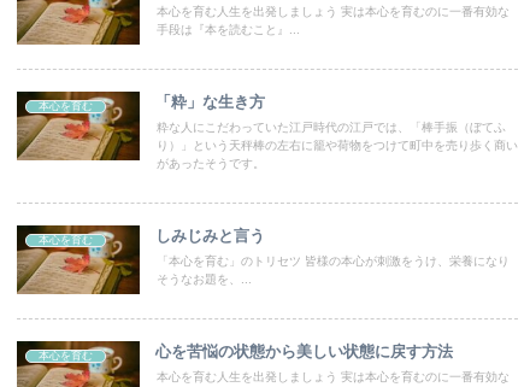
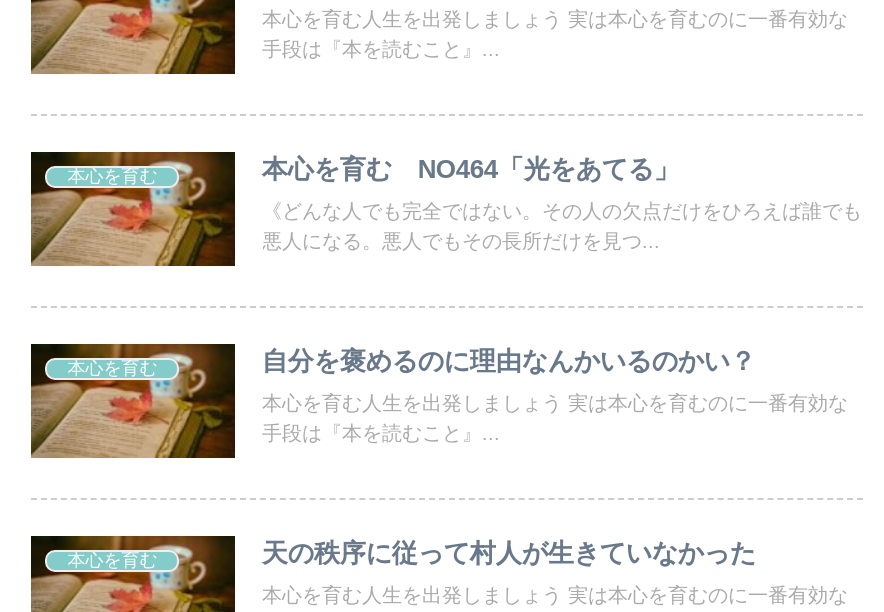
[156,93,265,111] 「粋」な生き方 -> [262,154,680,184] 本心を育む NO464「光をあてる」
[156,121,517,170] 粋な人にこだわっていた江戸時代の江戸では、「棒手振（ぼてふ | り）」という天秤棒の左右に籠や荷物をつけて町中を売り歩く商い | があったそうです。 -> [262,200,862,252] 《どんな人でも完全ではない。その人の欠点だけをひろえば誰でも | 悪人になる。悪人でもその長所だけを見つ...
[156,227,265,245] しみじみと言う -> [262,346,756,376] 自分を褒めるのに理由なんかいるのかい？
[156,254,509,286] 「本心を育む」のトリセツ 皆様の本心が刺激をうけ、栄養になり | そうなお題を、... -> [262,392,848,444] 本心を育む人生を出発しましょう 実は本心を育むのに一番有効な | 手段は『本を読むこと』...
[156,342,453,360] 心を苦悩の状態から美しい状態に戻す方法 -> [262,538,756,568] 天の秩序に従って村人が生きていなかった

